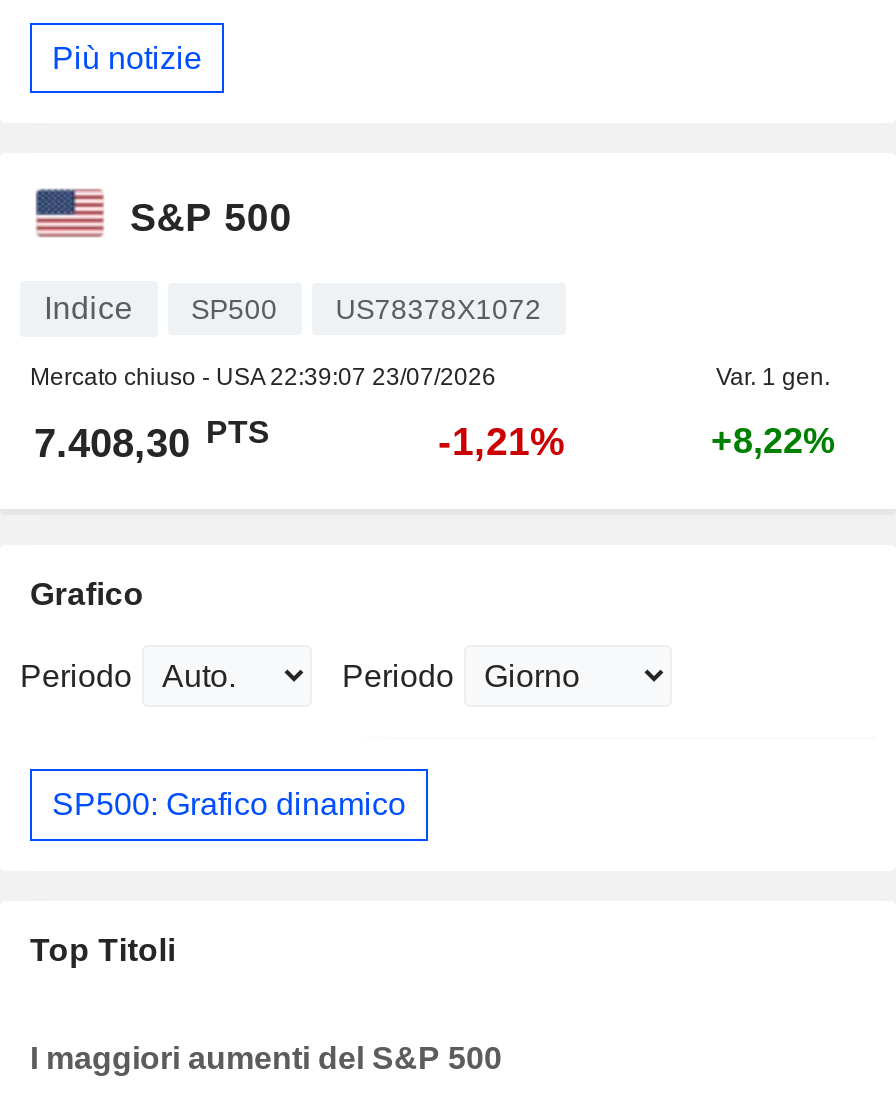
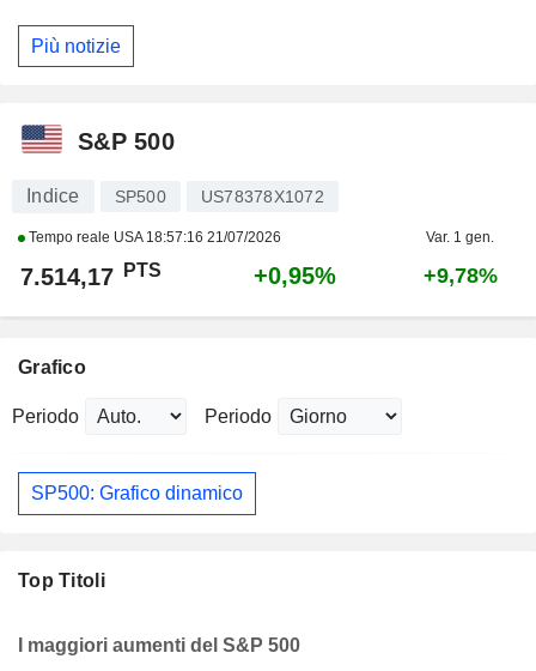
[30,364,496,392] Mercato chiuso - USA 22:39:07 23/07/2026 -> [25,229,281,246] Tempo reale USA 18:57:16 21/07/2026
[34,415,270,466] 7.408,30 PTS -> [20,260,162,290] 7.514,17 PTS
[438,420,566,464] -1,21% -> [254,263,336,289] +0,95%
[711,422,835,462] +8,22% -> [423,264,497,288] +9,78%

